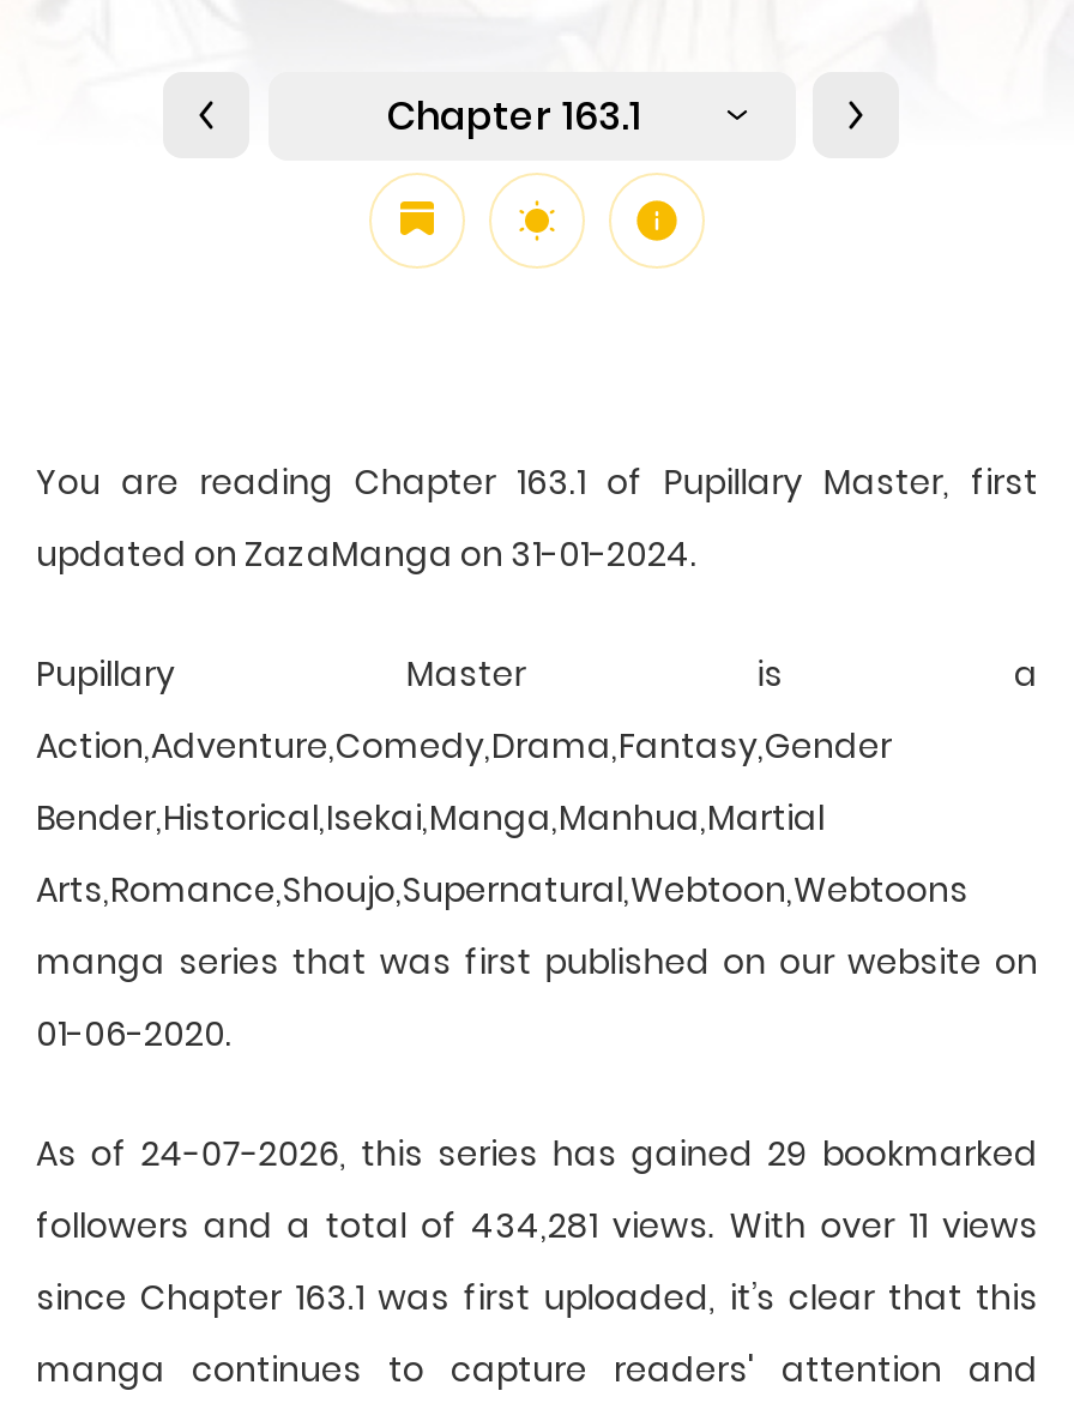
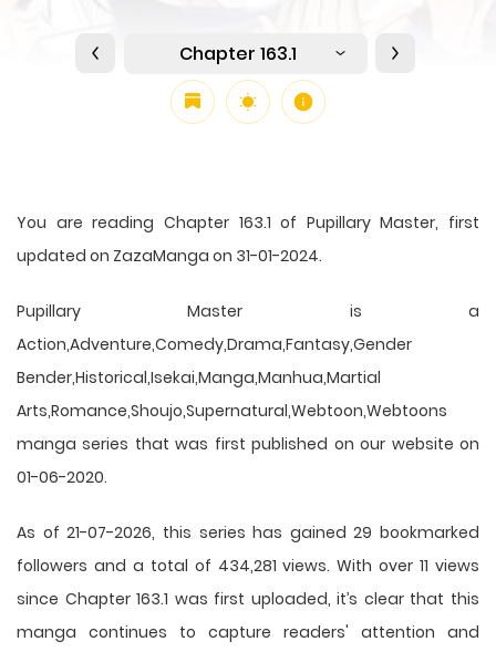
[36,1129,1038,1177] As of 24-07-2026, this series has gained 29 bookmarked -> [17,521,479,543] As of 21-07-2026, this series has gained 29 bookmarked

